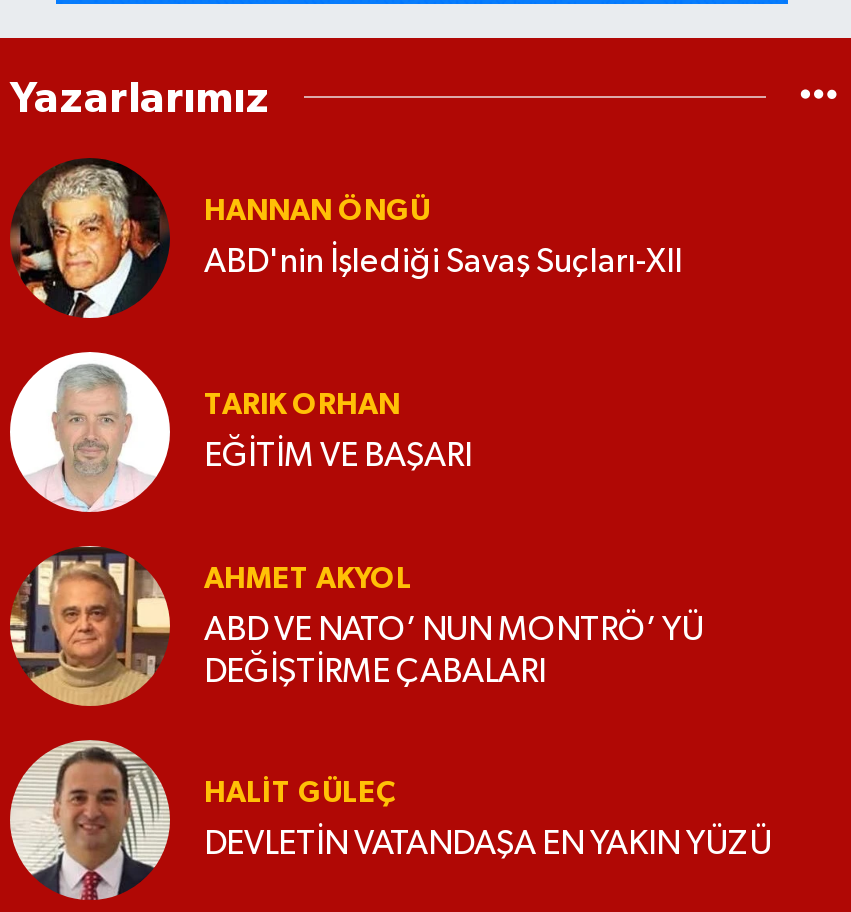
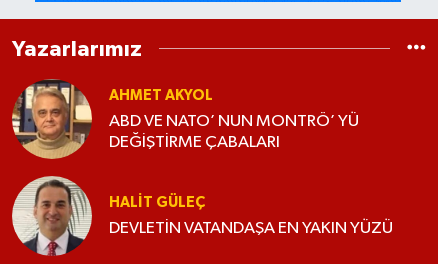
[10,158,684,320] [image] | HANNAN ÖNGÜ | ABD'nin İşlediği Savaş Suçları-XII -> none
[14,354,472,514] [image] | TARIK ORHAN | EĞİTİM VE BAŞARI -> none

